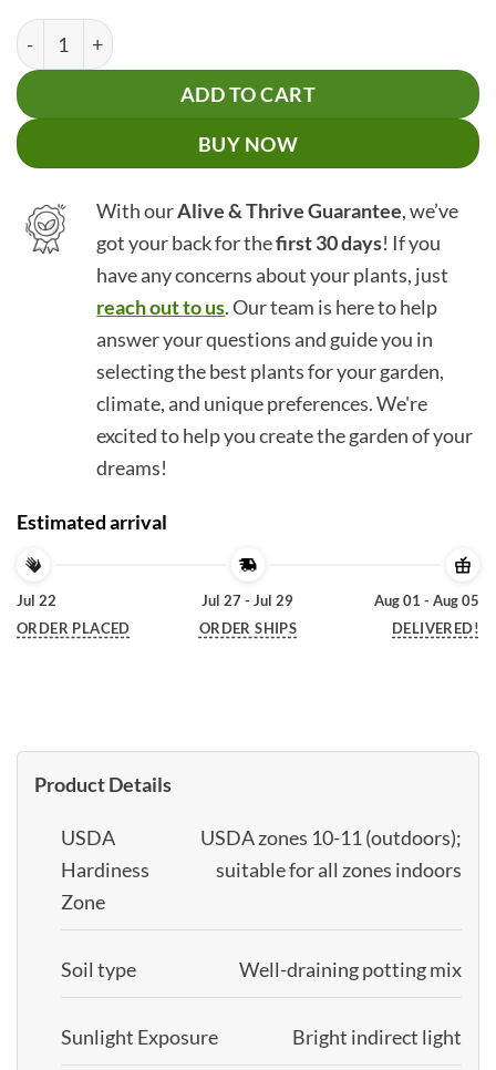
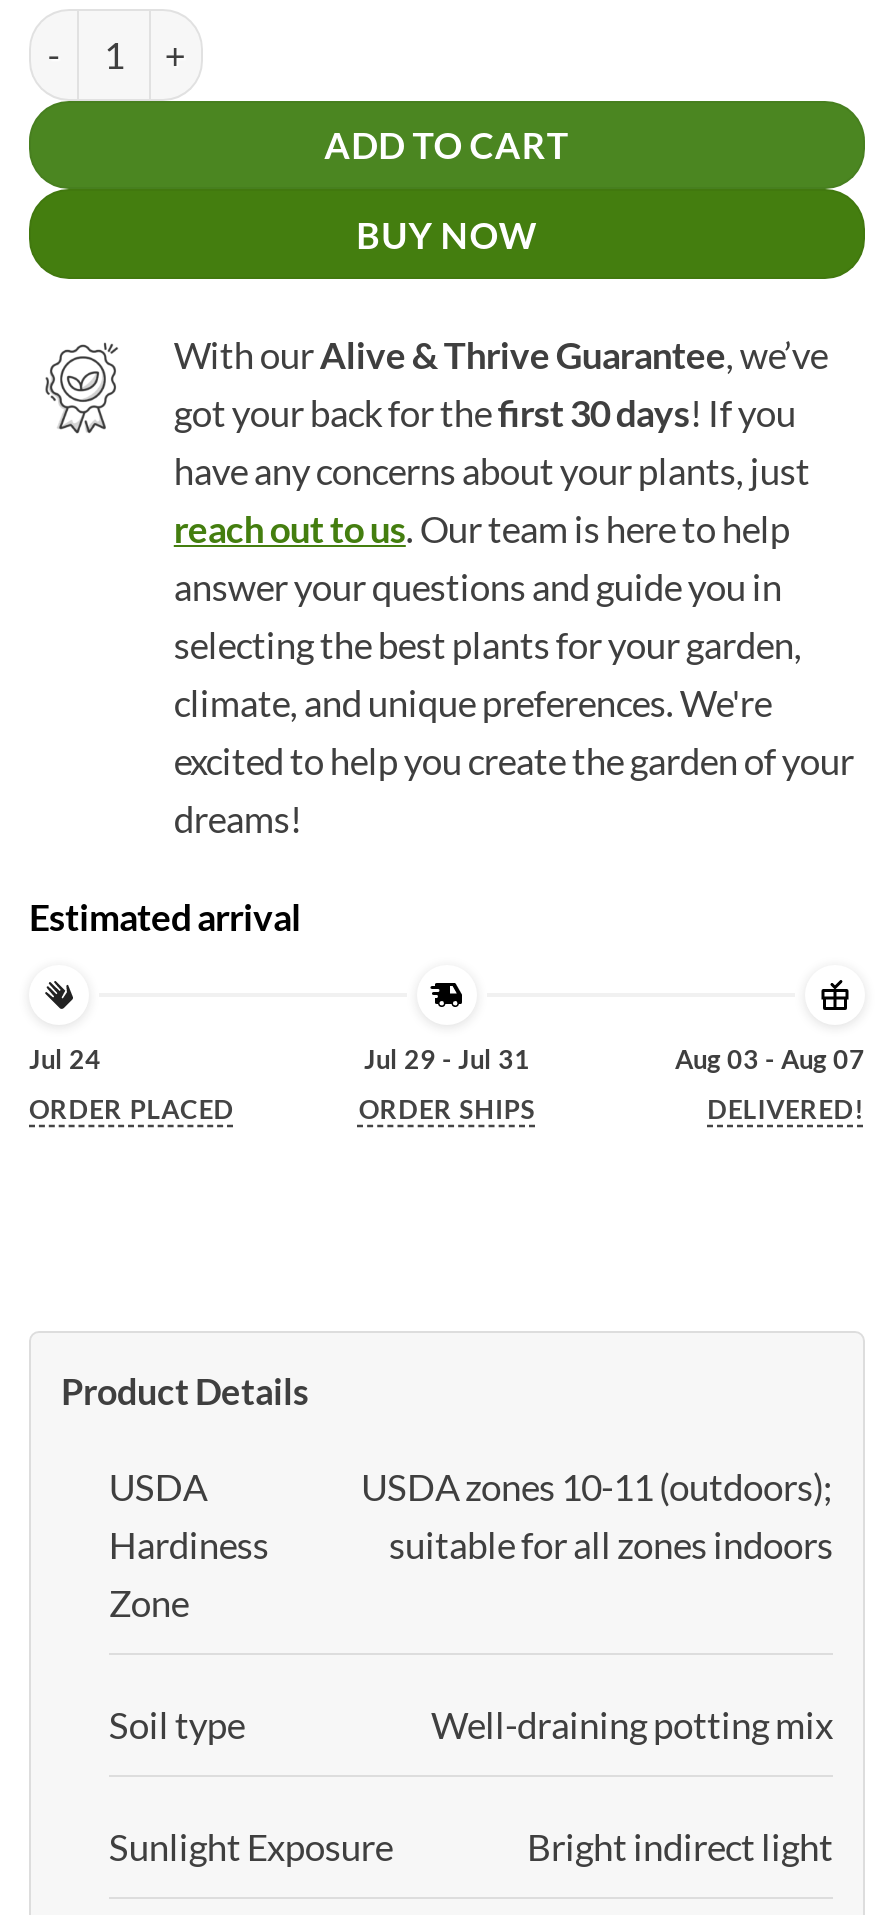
[17,591,56,609] Jul 22 -> [29,1042,101,1074] Jul 24
[202,591,294,609] Jul 27 - Jul 29 -> [364,1042,530,1074] Jul 29 - Jul 31
[374,591,479,609] Aug 01 - Aug 05 -> [675,1042,865,1074] Aug 03 - Aug 07

